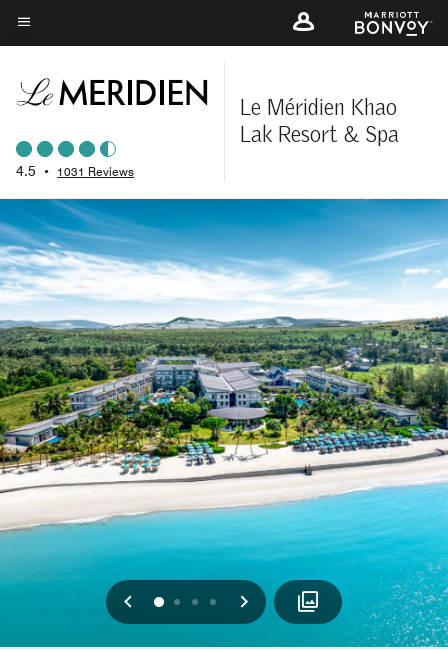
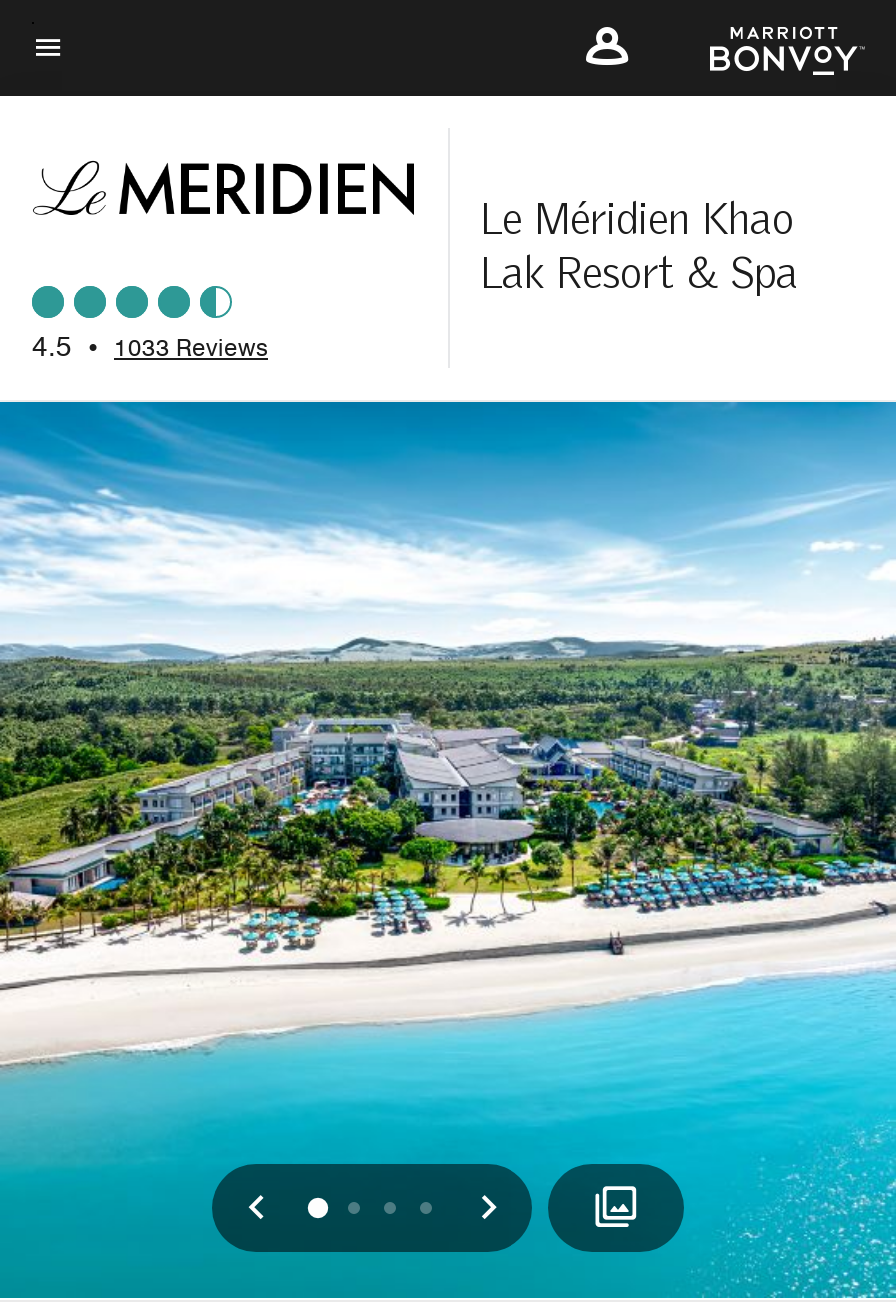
[16,163,134,179] 4.5 • 1031 Reviews -> [32,330,268,362] 4.5 • 1033 Reviews

